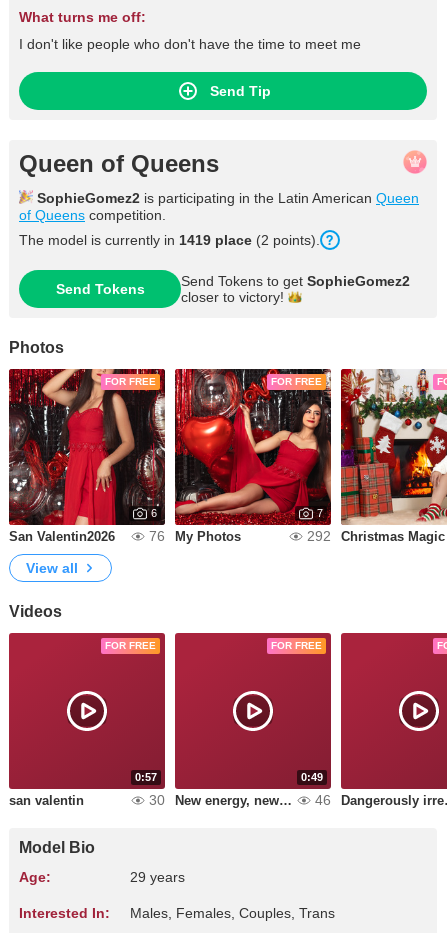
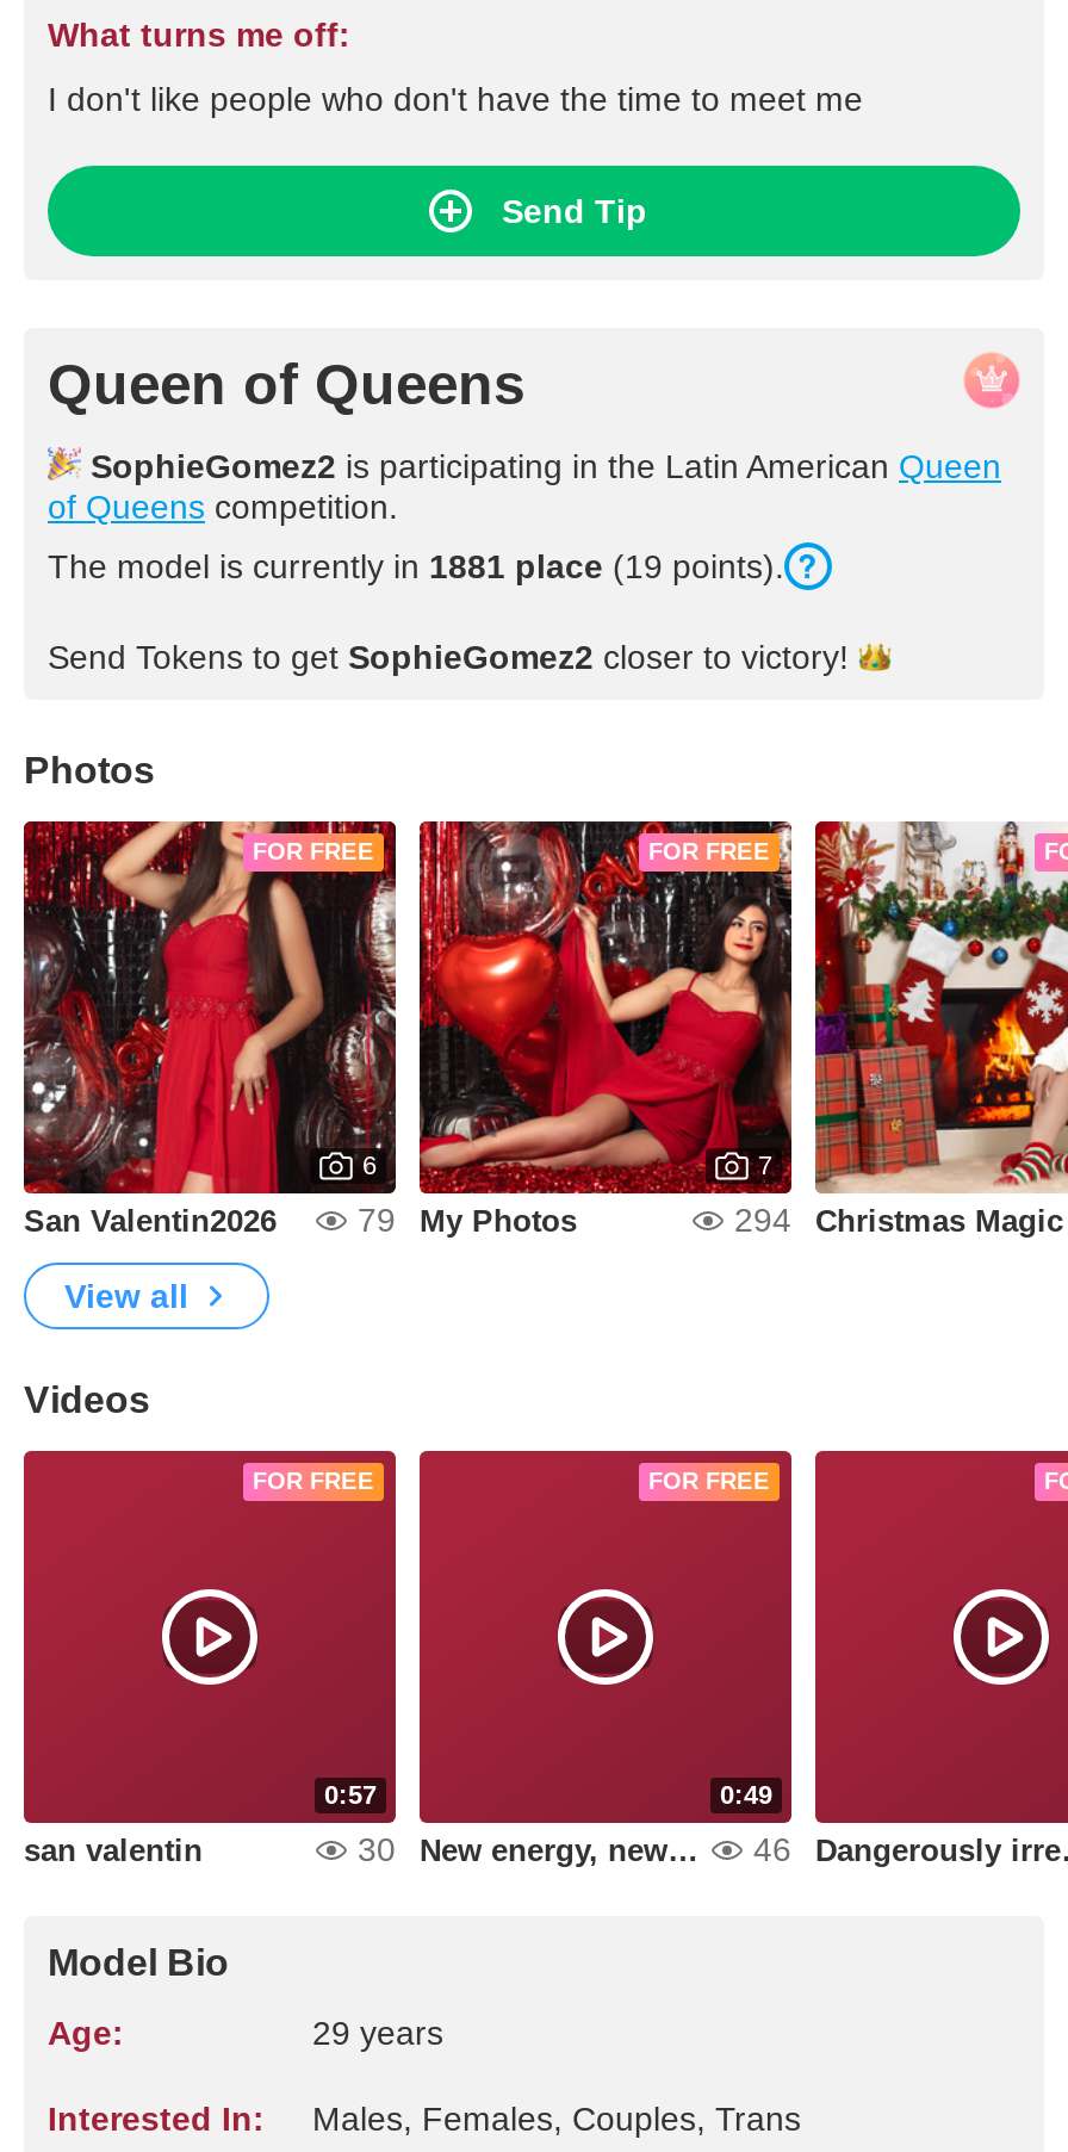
[19,232,320,248] The model is currently in 1419 place (2 points). -> [48,547,784,585] The model is currently in 1881 place (19 points).
[55,273,410,305] Send Tokens | Send Tokens to get SophieGomez2 | closer to victory! -> [48,638,849,676] Send Tokens to get SophieGomez2 closer to victory!
[149,528,241,544] 76 My Photos -> [358,1201,577,1239] 79 My Photos
[307,528,445,544] 292 Christmas Magic -> [734,1201,1063,1239] 294 Christmas Magic

